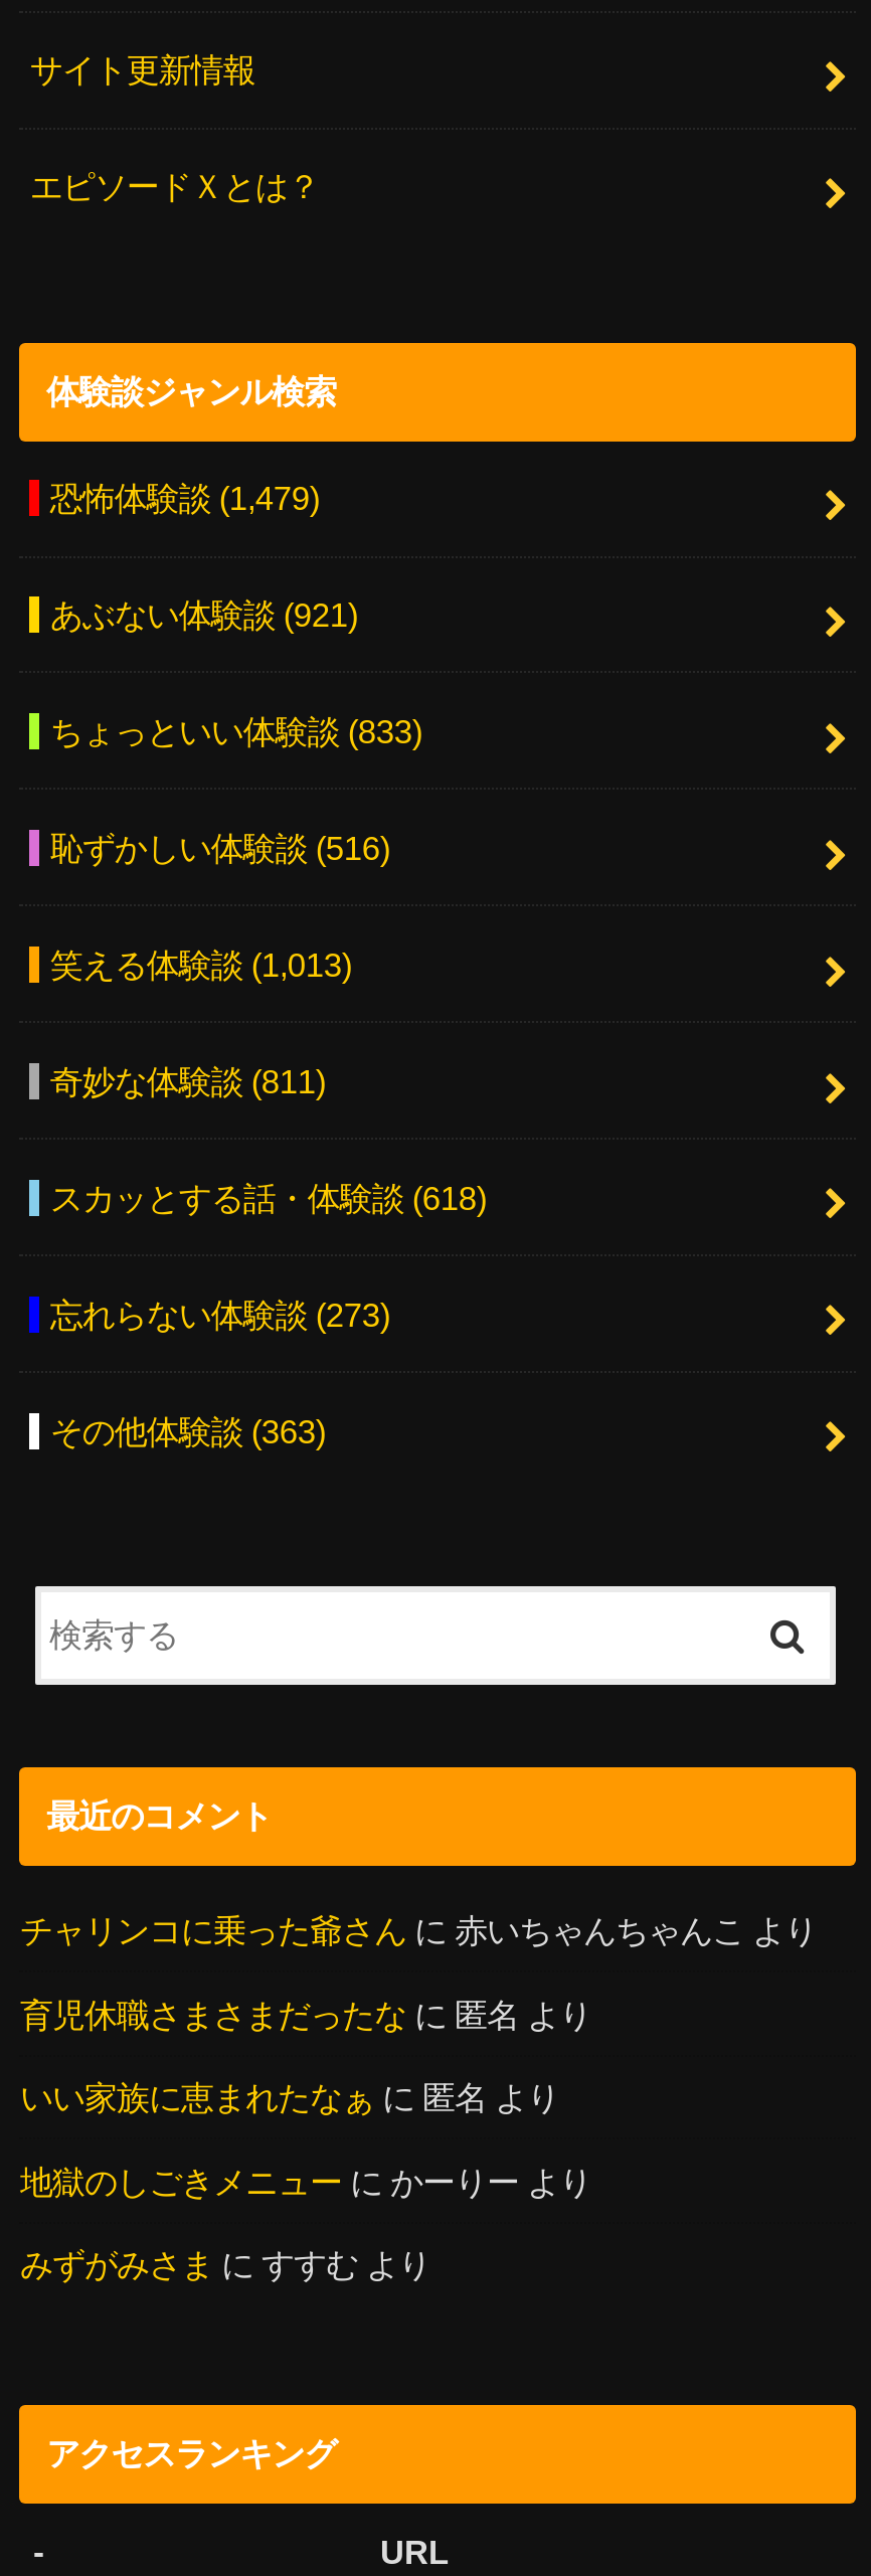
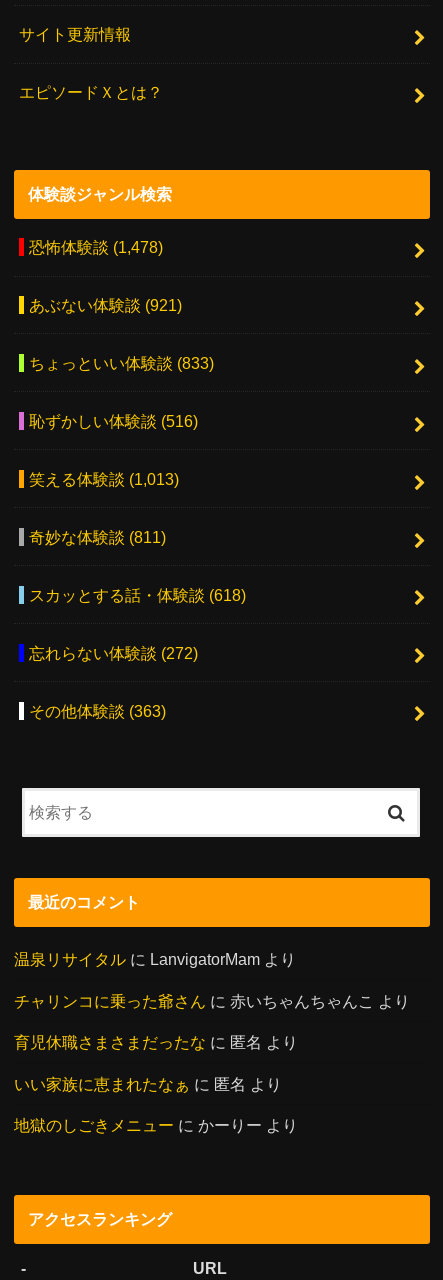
[50,480,320,516] 恐怖体験談(1,479) -> [29,238,163,256] 恐怖体験談(1,478)
[50,1296,390,1332] 忘れらない体験談(273) -> [29,644,198,662] 忘れらない体験談(272)
none -> [14,950,296,968] 温泉リサイタルにLanvigatorMamより
moved [20,1913,817,2199] -> [14,992,410,1134]: チャリンコに乗った爺さんに赤いちゃんちゃんこより | 育児休職さまさまだったなに匿名より | いい家族に恵まれたなぁに匿名より | 地獄のしごきメニューにかーりーより
[20,2246,430,2282] みずがみさまにすすむより -> none

